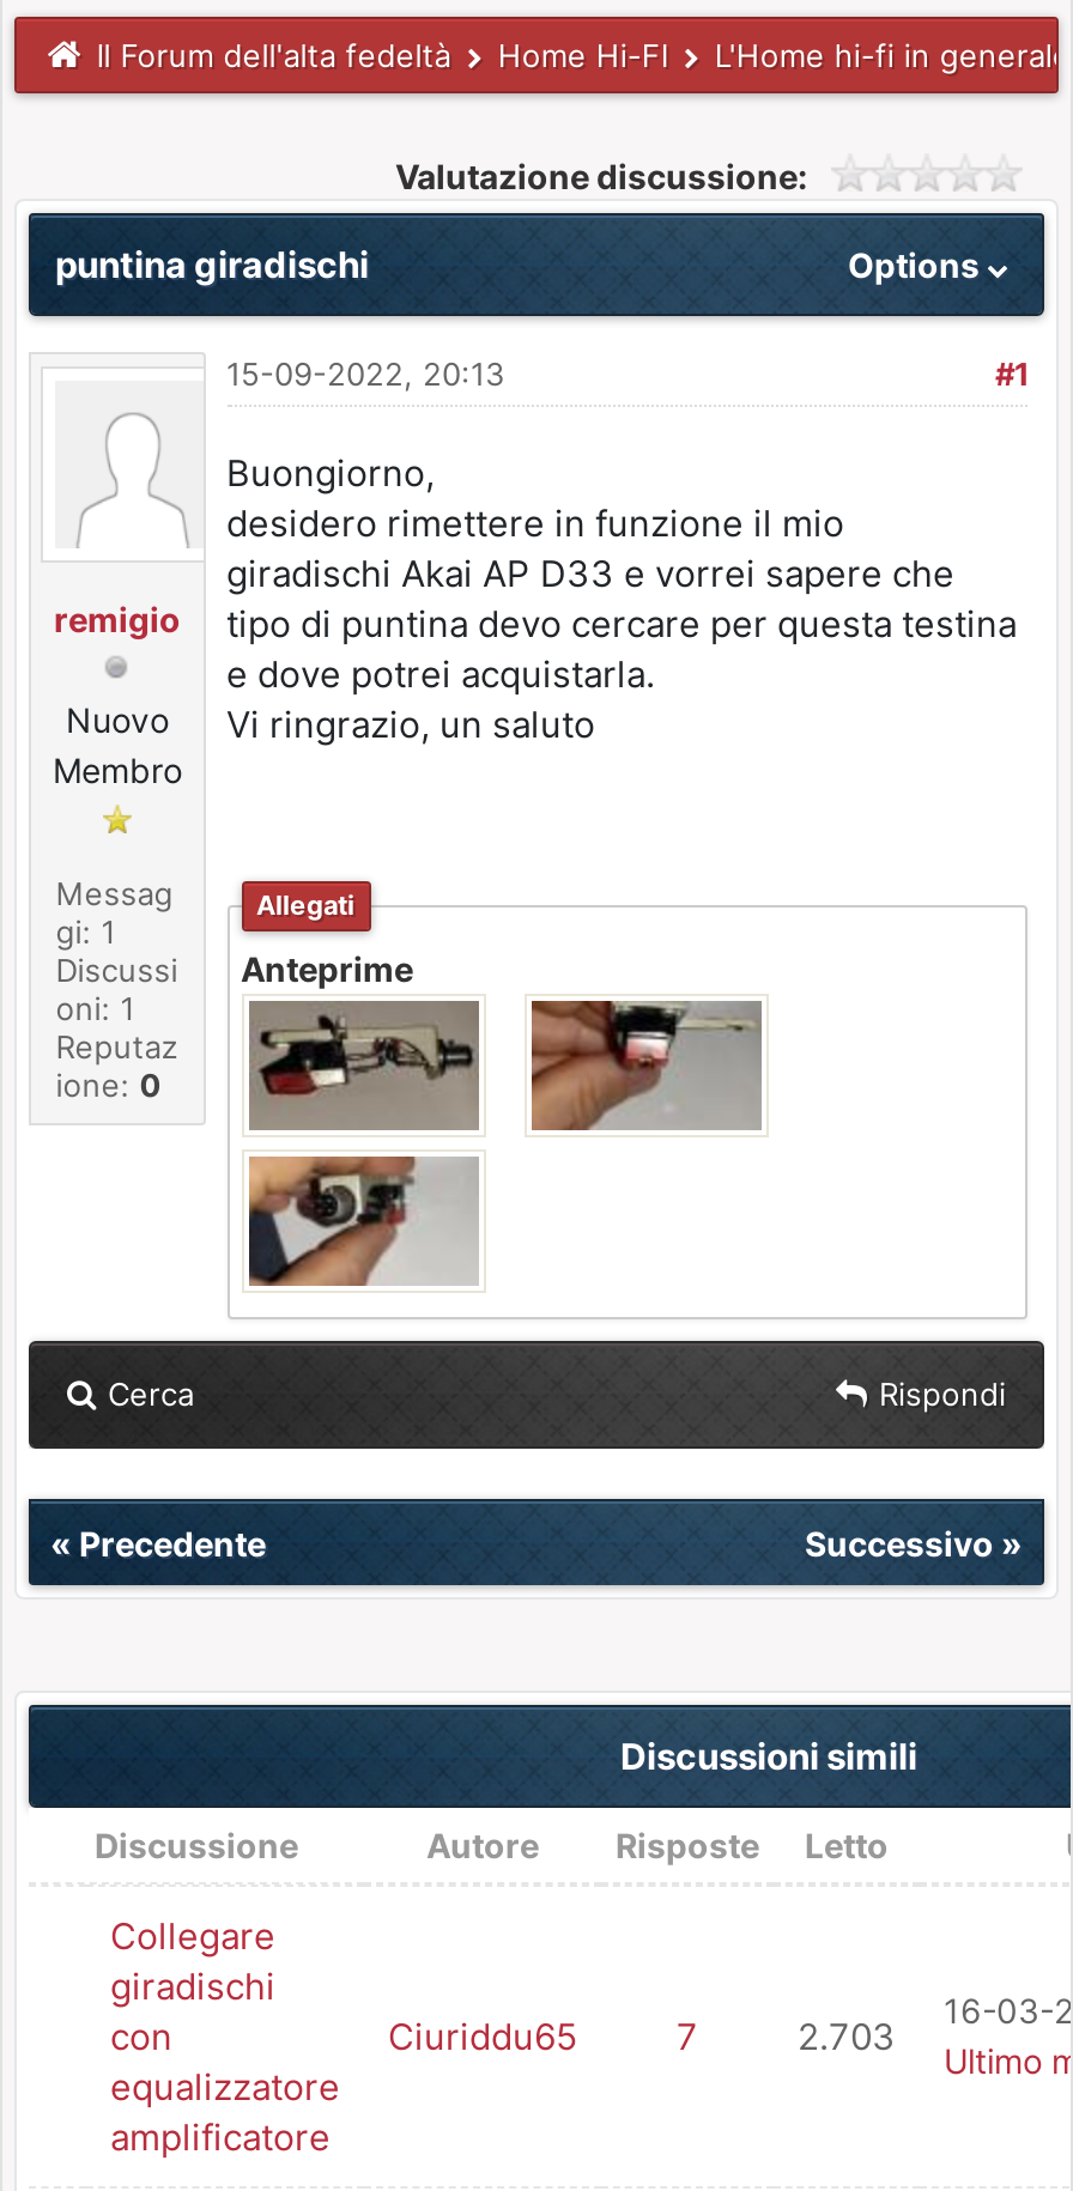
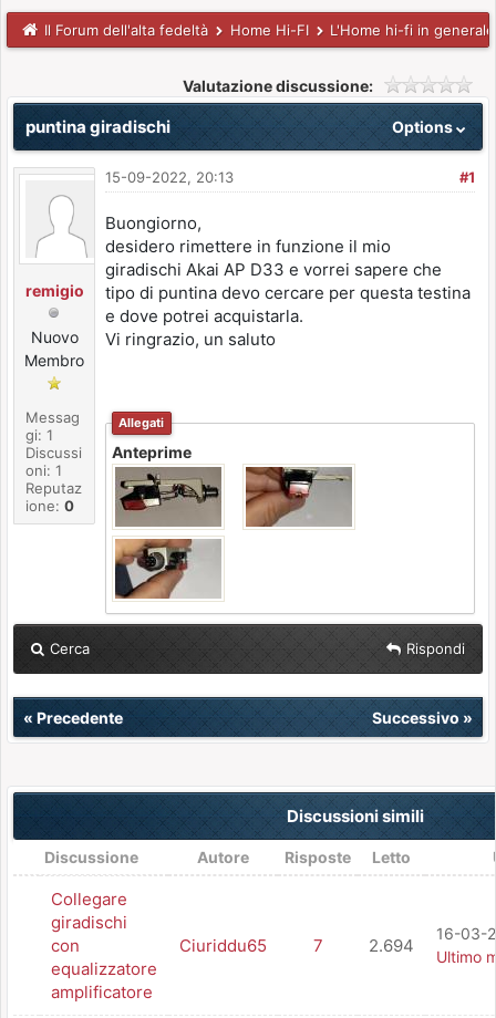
[798,2014,896,2059] 2.703 -> [369,935,414,956] 2.694

